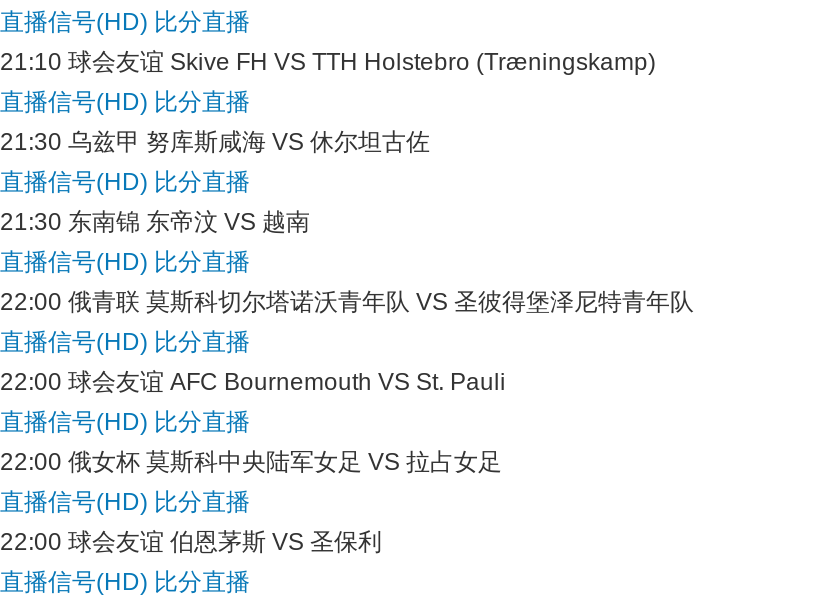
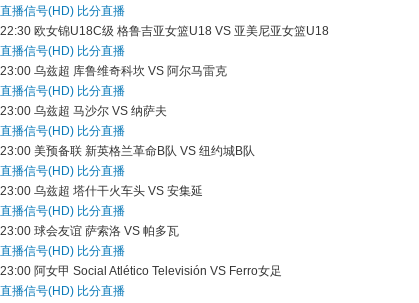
[0,48,656,76] 21:10 球会友谊Skive FH VS TTH Holstebro (Træningskamp) -> [0,24,329,38] 22:30 欧女锦U18C级格鲁吉亚女篮U18 VS 亚美尼亚女篮U18
[0,128,430,156] 21:30 乌兹甲努库斯咸海 VS 休尔坦古佐 -> [0,64,227,78] 23:00 乌兹超库鲁维奇科坎 VS 阿尔马雷克
[0,208,310,236] 21:30 东南锦东帝汶 VS 越南 -> [0,104,167,118] 23:00 乌兹超马沙尔 VS 纳萨夫
[0,288,694,316] 22:00 俄青联莫斯科切尔塔诺沃青年队 VS 圣彼得堡泽尼特青年队 -> [0,144,255,158] 23:00 美预备联新英格兰革命B队 VS 纽约城B队
[0,368,506,396] 22:00 球会友谊AFC Bournemouth VS St. Pauli -> [0,184,203,198] 23:00 乌兹超塔什干火车头 VS 安集延
[0,448,502,476] 22:00 俄女杯莫斯科中央陆军女足 VS 拉占女足 -> [0,224,179,238] 23:00 球会友谊萨索洛 VS 帕多瓦
[0,528,382,556] 22:00 球会友谊伯恩茅斯 VS 圣保利 -> [0,264,282,278] 23:00 阿女甲Social Atlético Televisión VS Ferro女足

